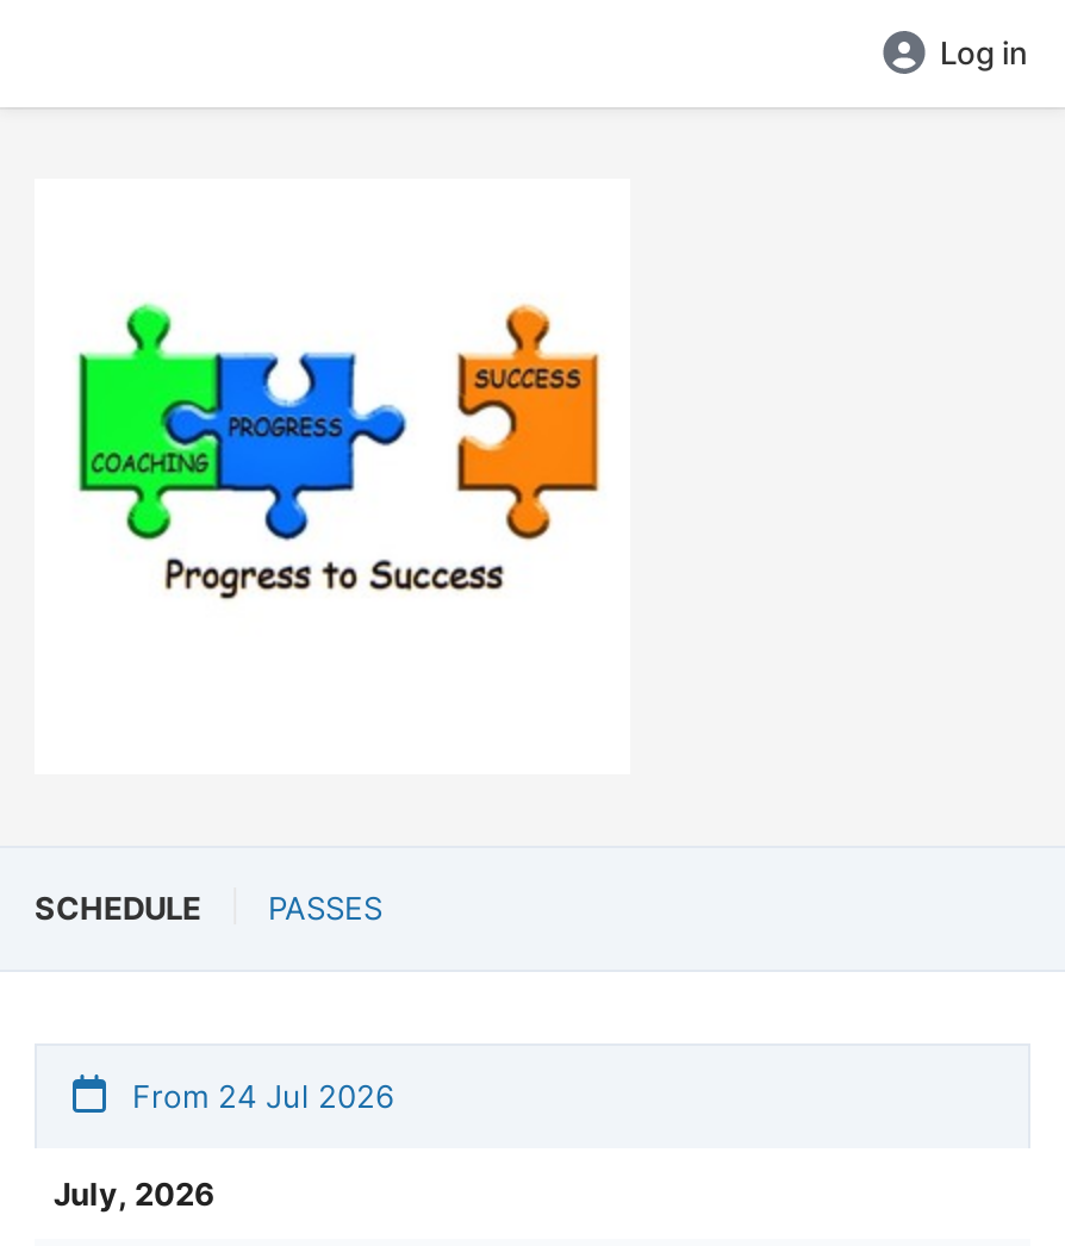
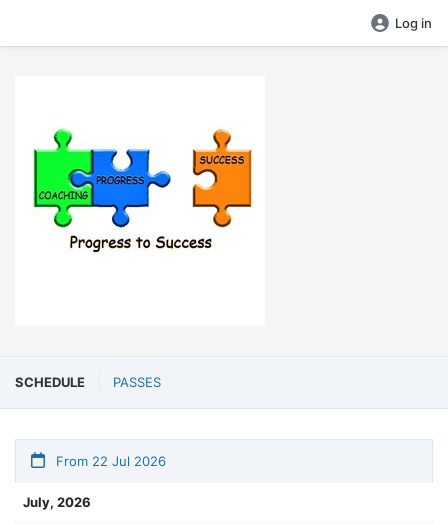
[123,1077,394,1115] From 24 Jul 2026 -> [52,453,166,469] From 22 Jul 2026

